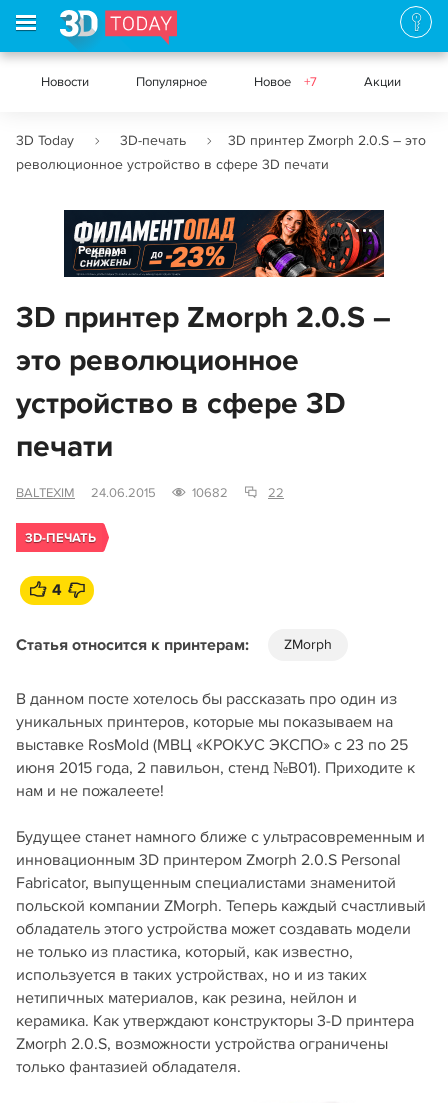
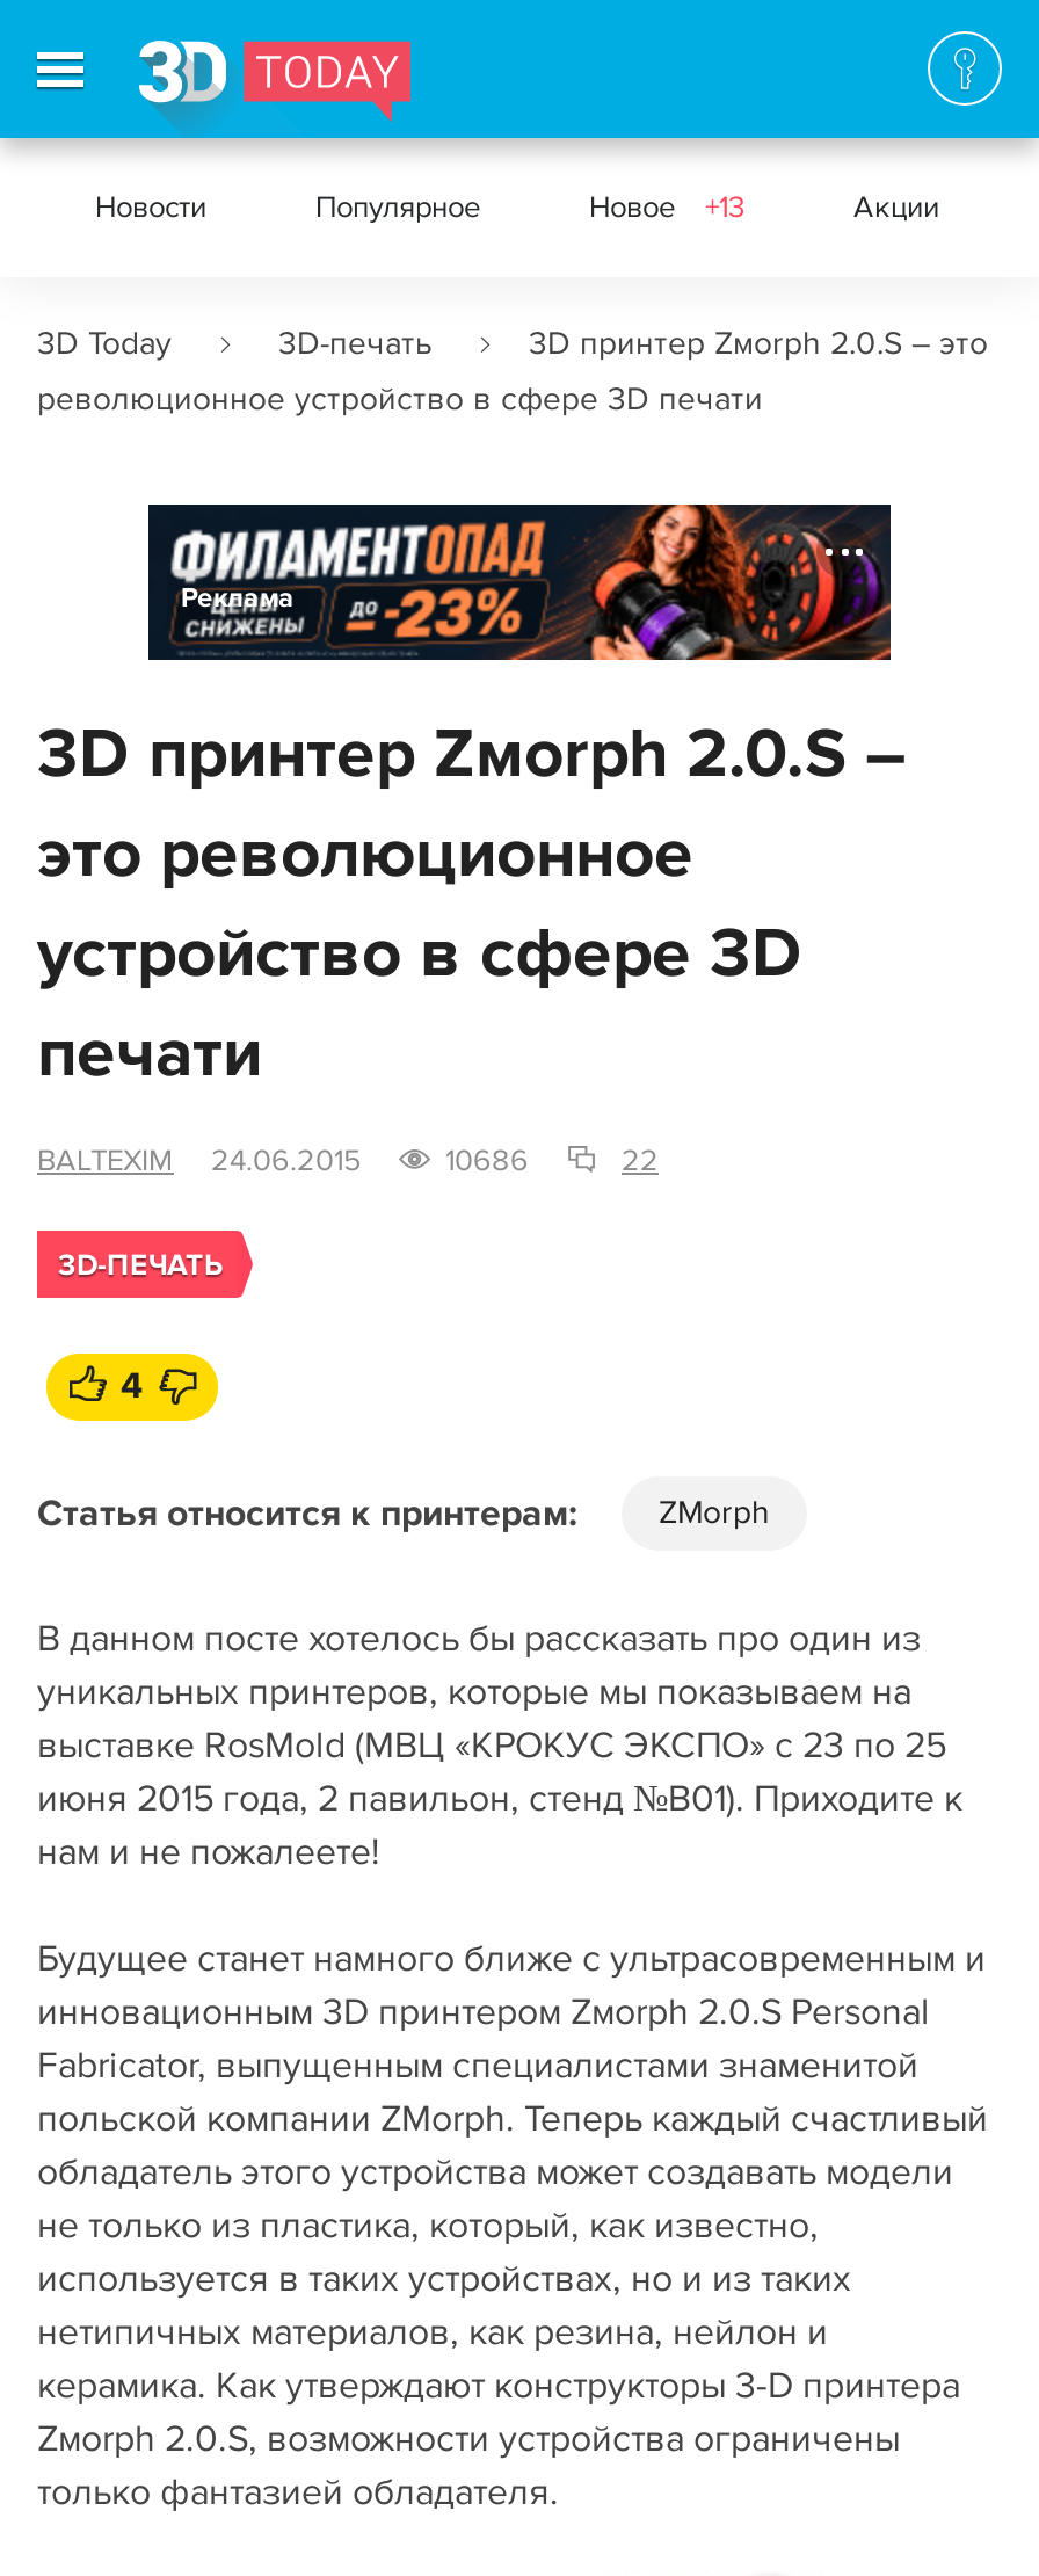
[254,74,317,90] Новое +7 -> [589,189,744,226] Новое +13
[192,485,228,501] 10682 -> [445,1142,529,1180] 10686

